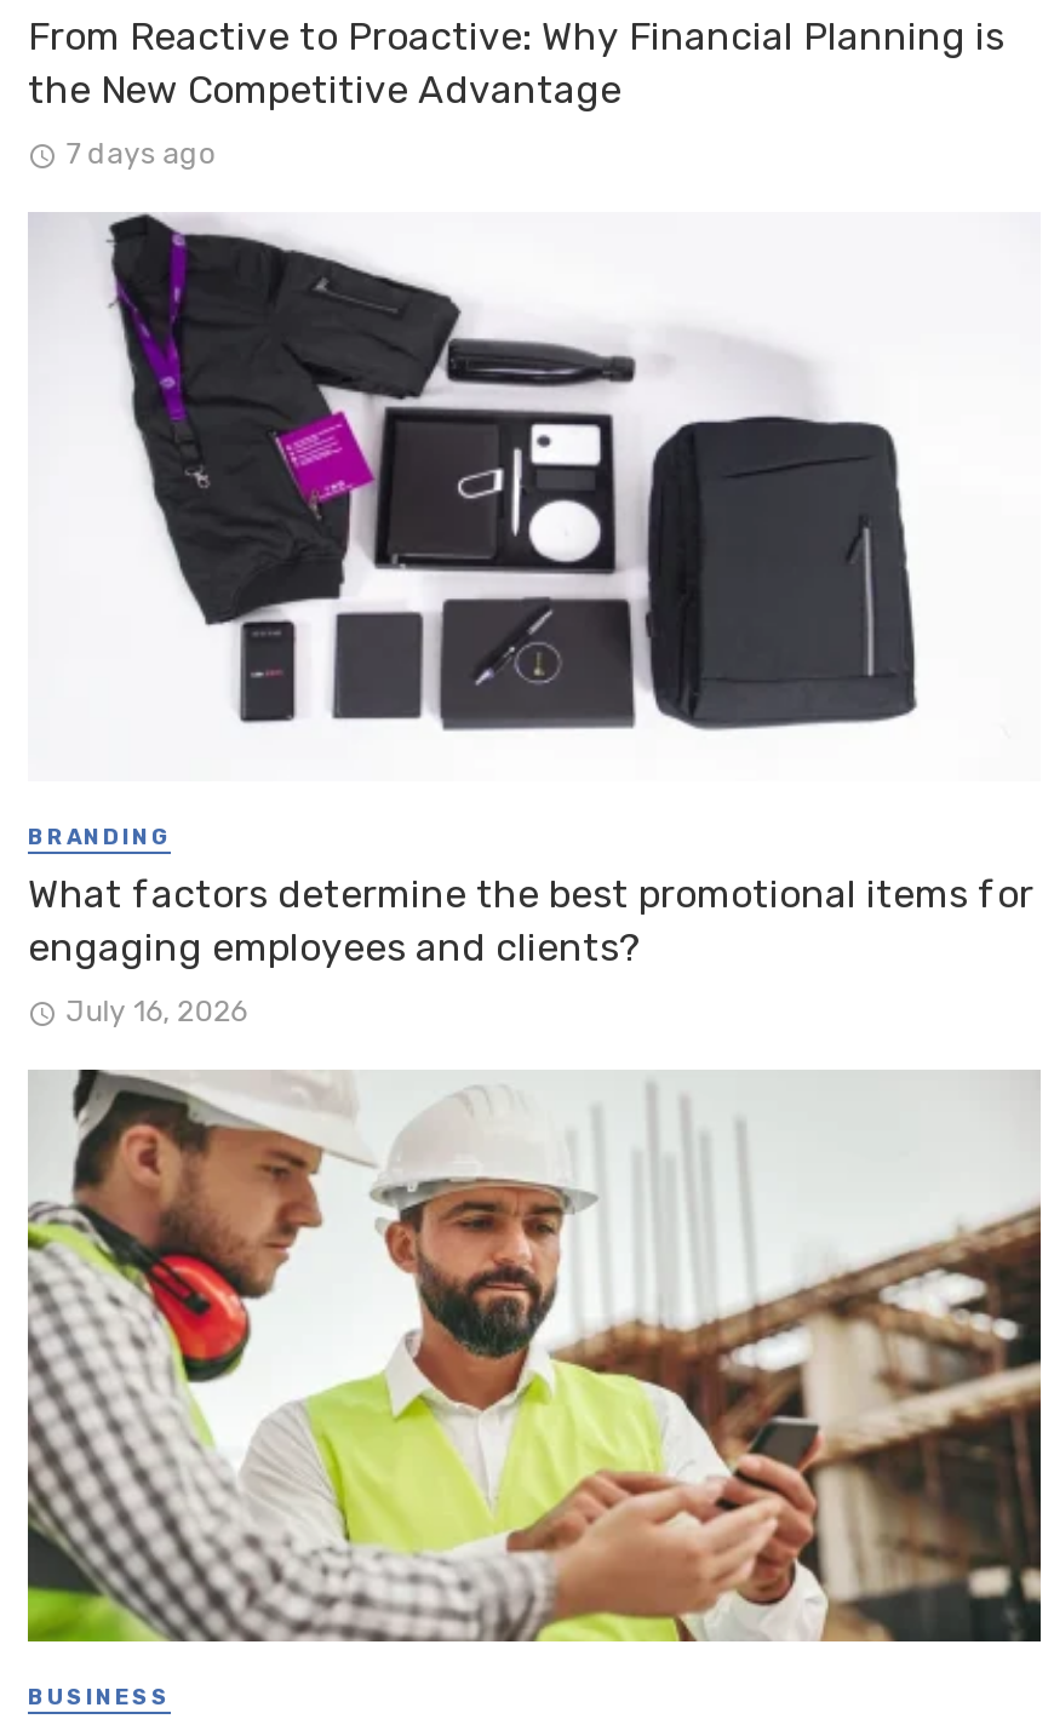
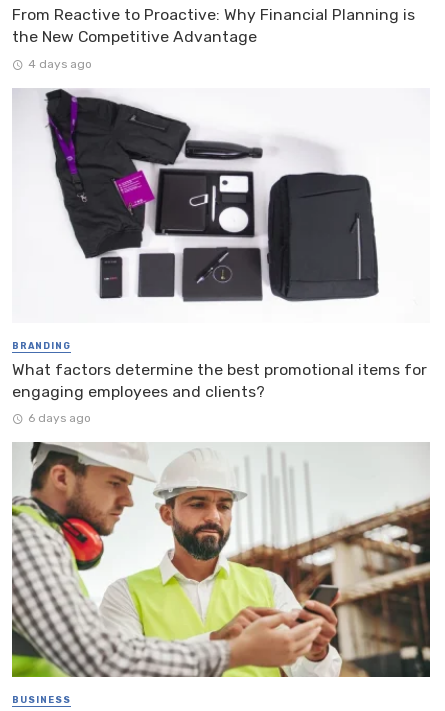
[66,137,216,171] 7 days ago -> [28,57,92,71] 4 days ago
[66,996,247,1030] July 16, 2026 -> [28,411,91,425] 6 days ago

